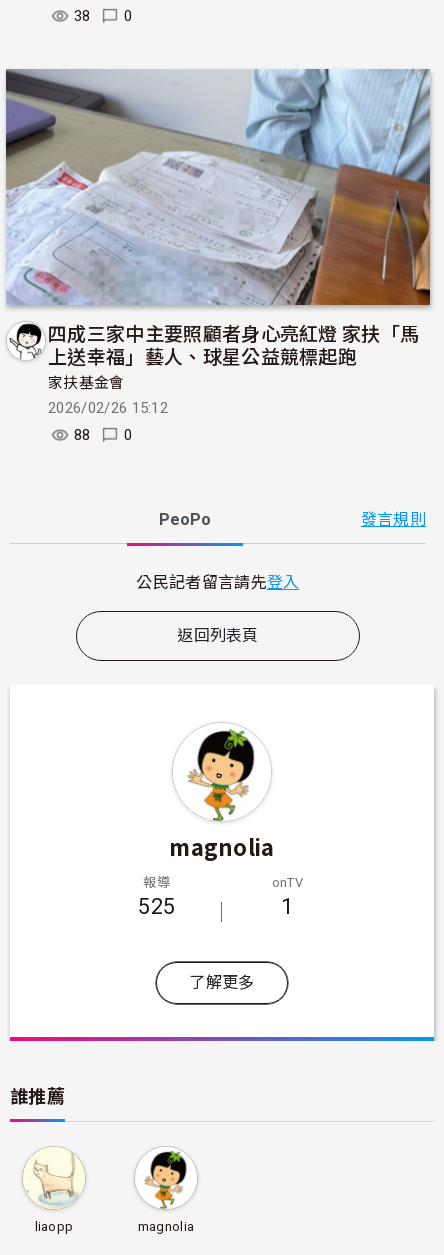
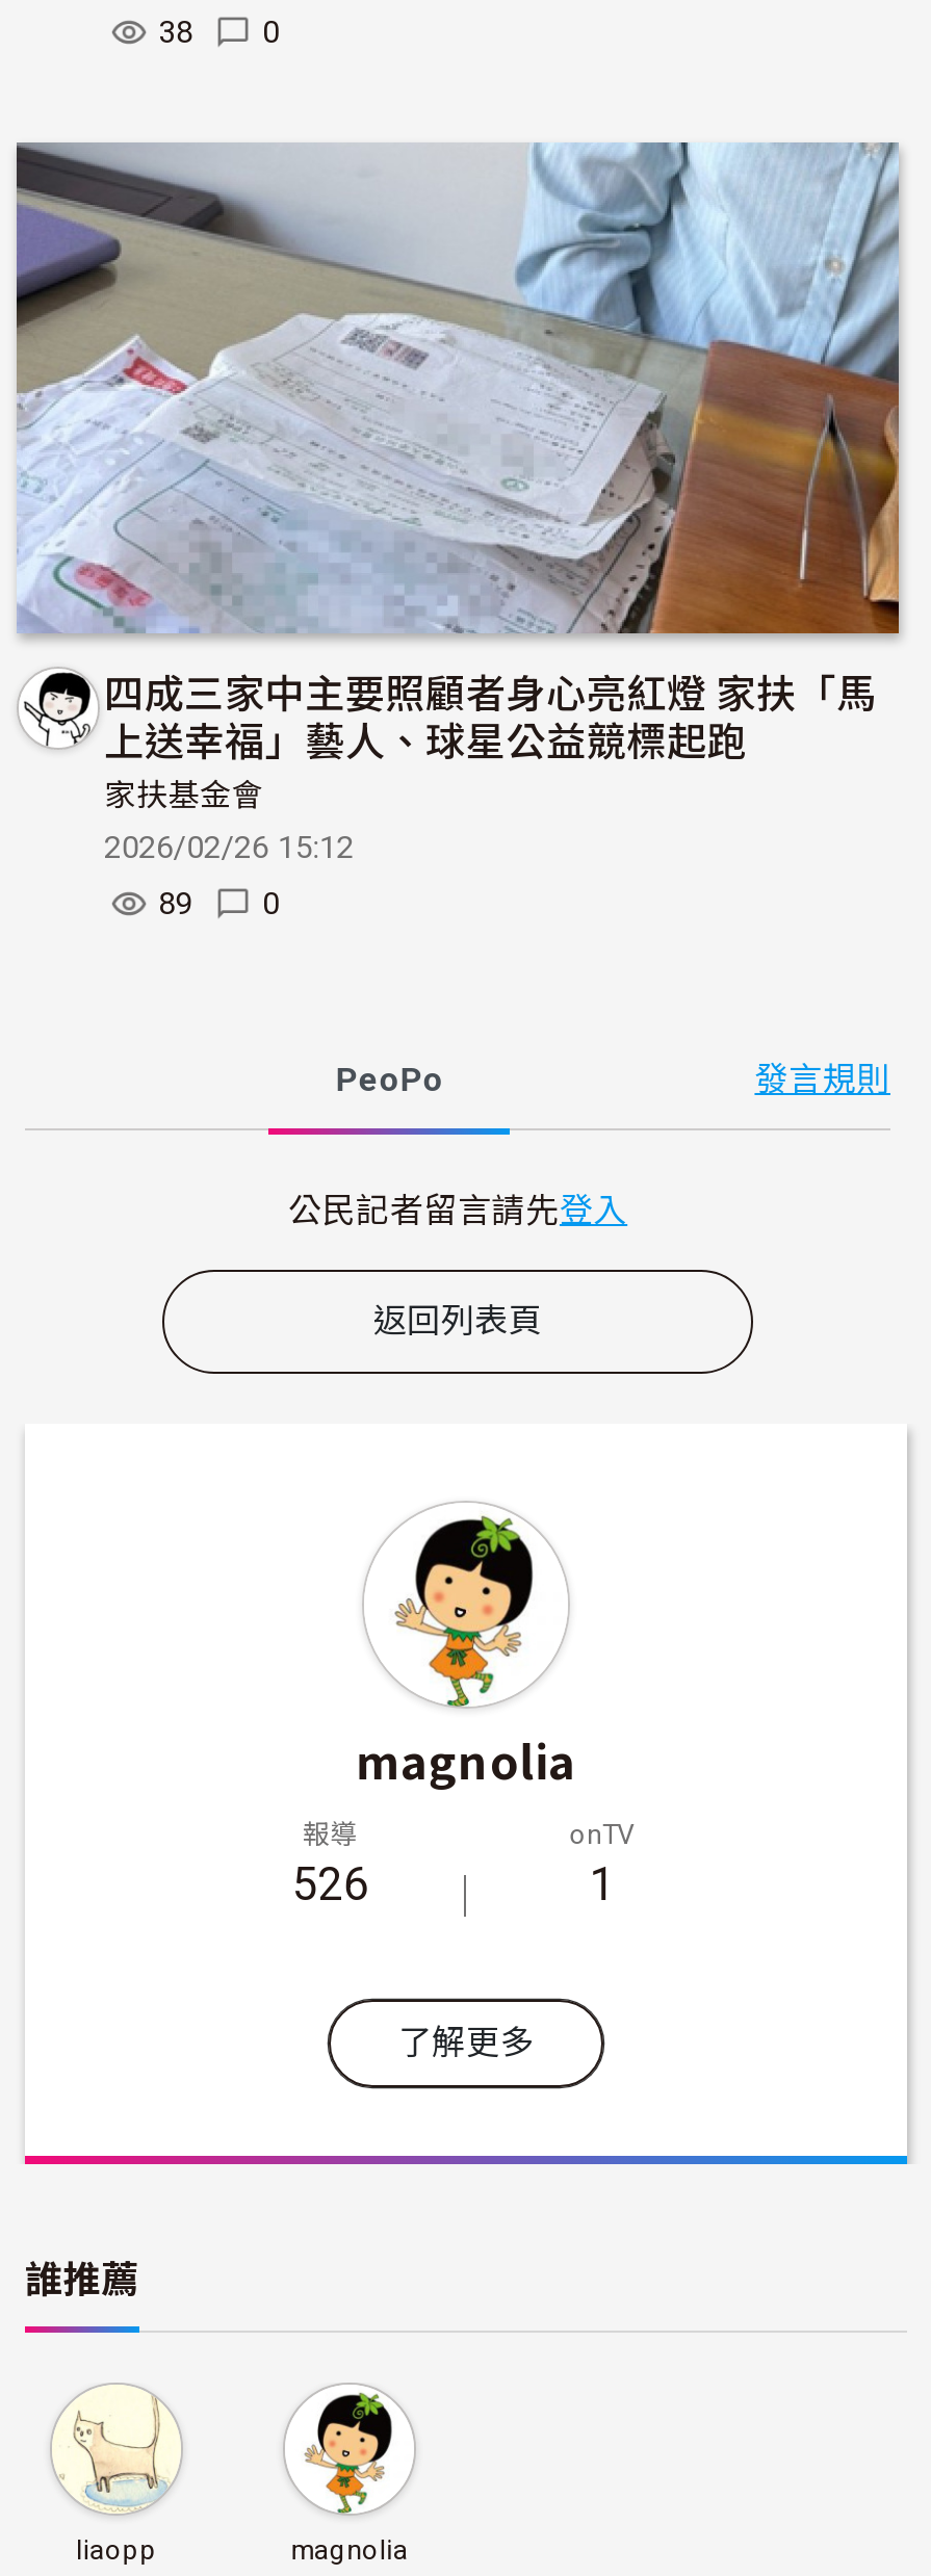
[74,426,132,444] 88 0 -> [158,885,279,923] 89 0
[138,894,175,919] 525 -> [292,1859,369,1911] 526

